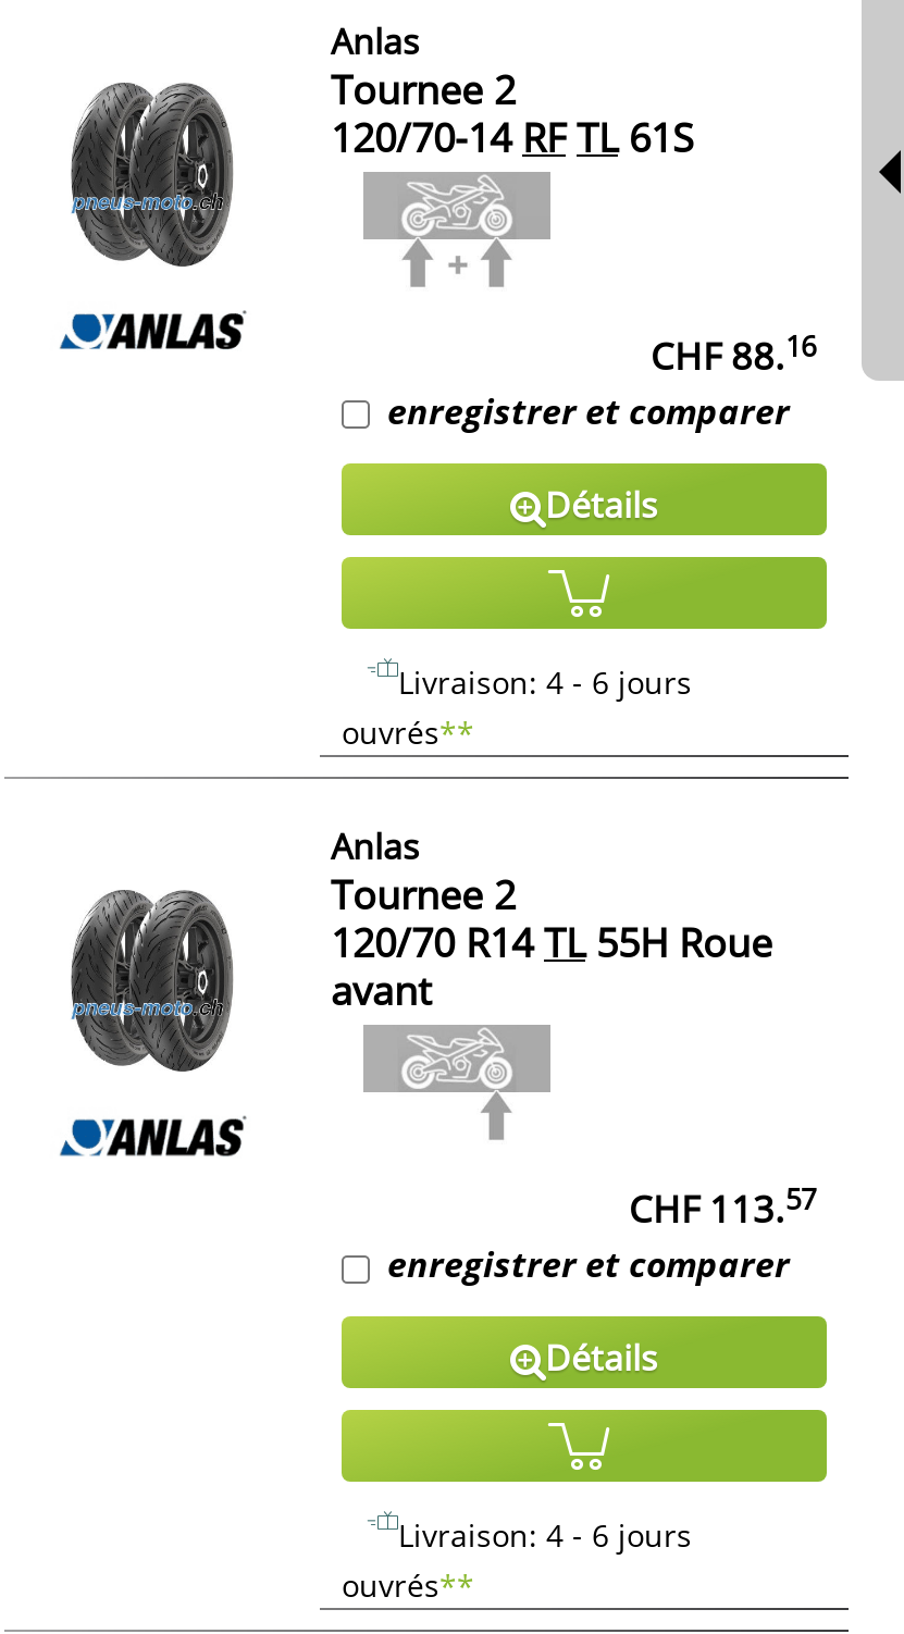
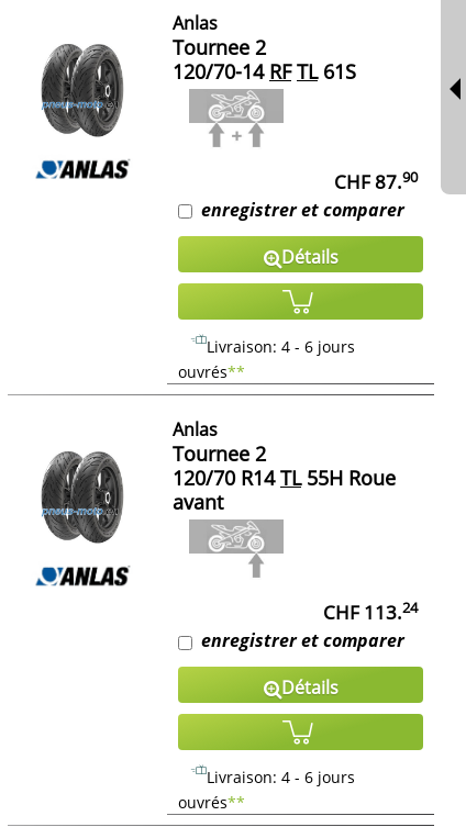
[651,325,816,381] CHF 88.16 -> [334,166,418,194] CHF 87.90
[629,1179,816,1234] CHF 113.57 -> [323,597,418,625] CHF 113.24

